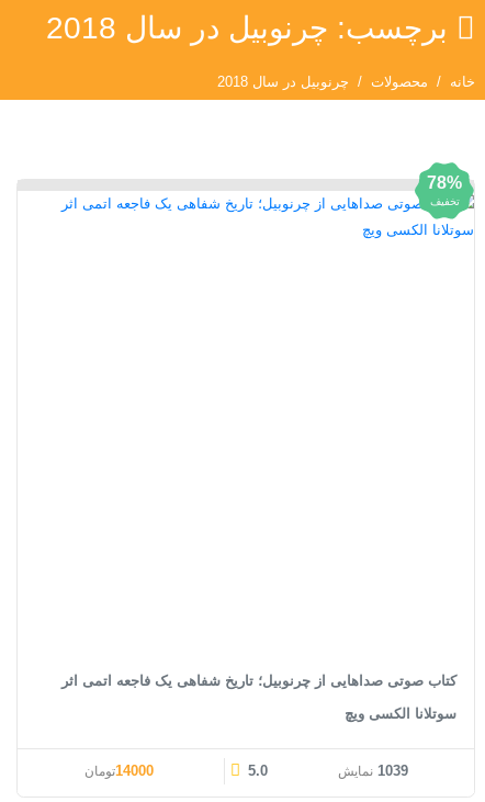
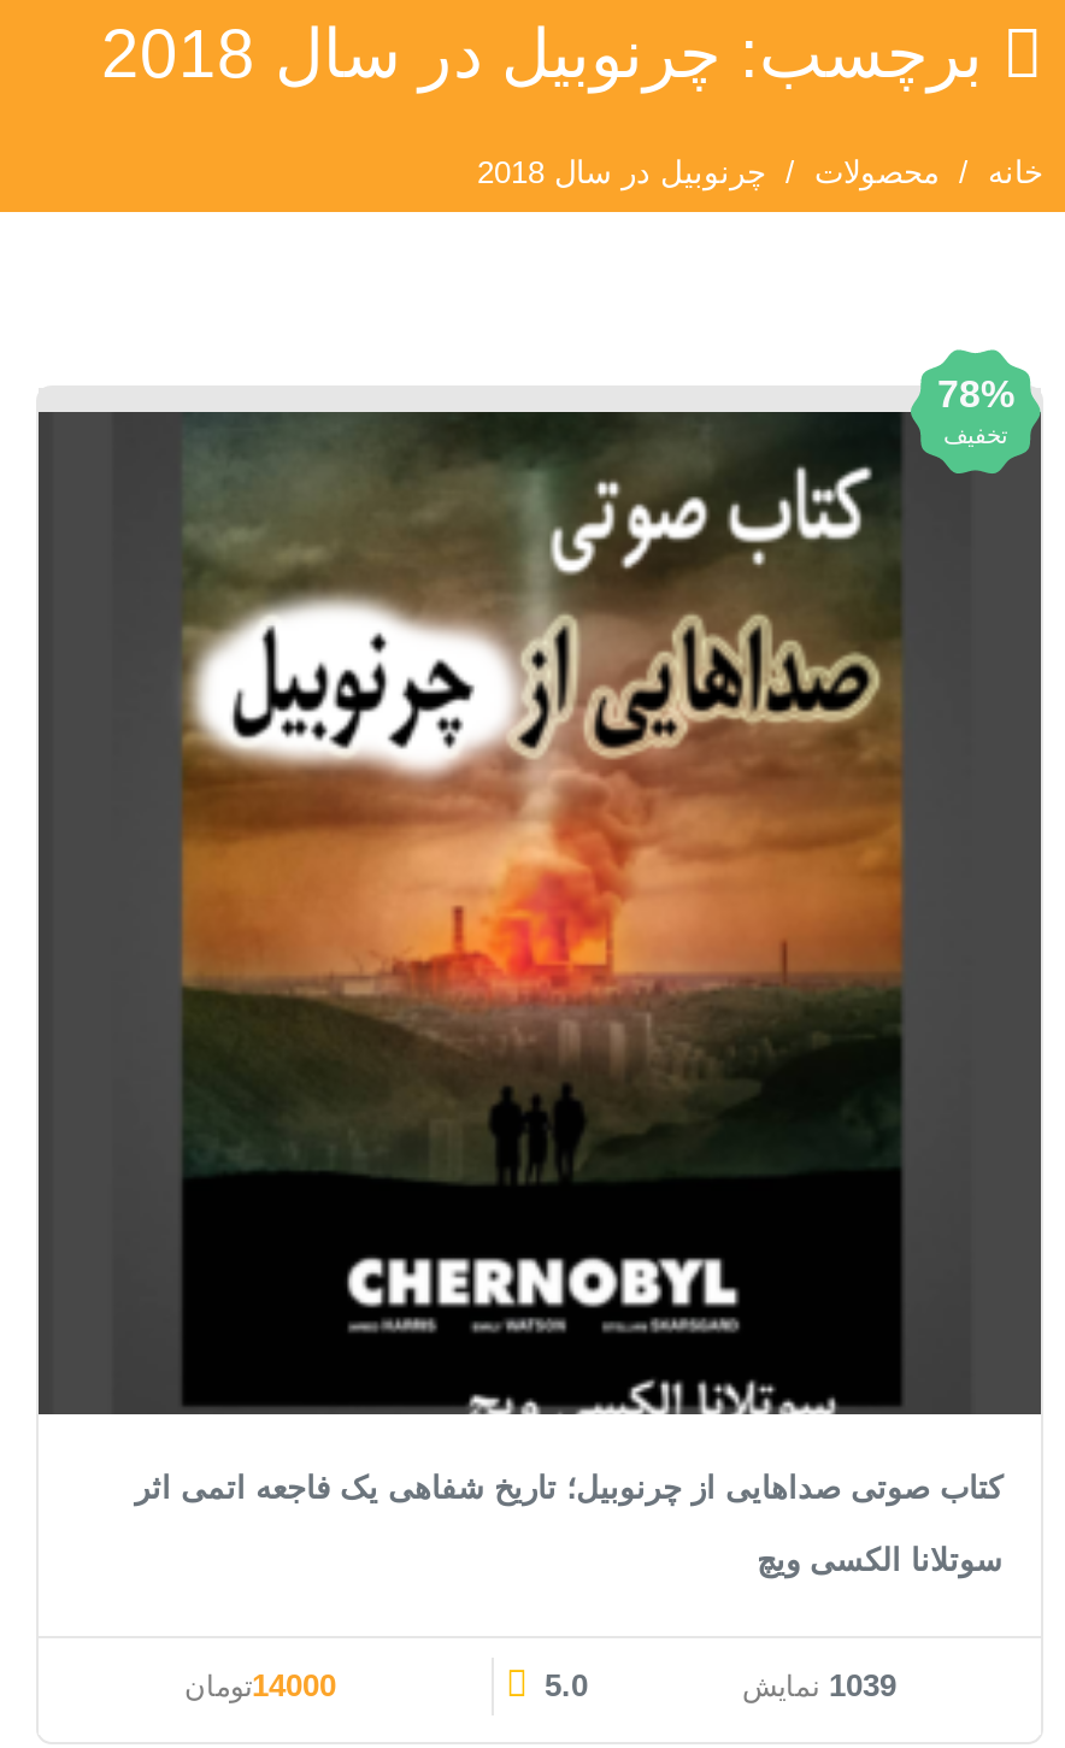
none -> [36,410,1043,1417] [image]

